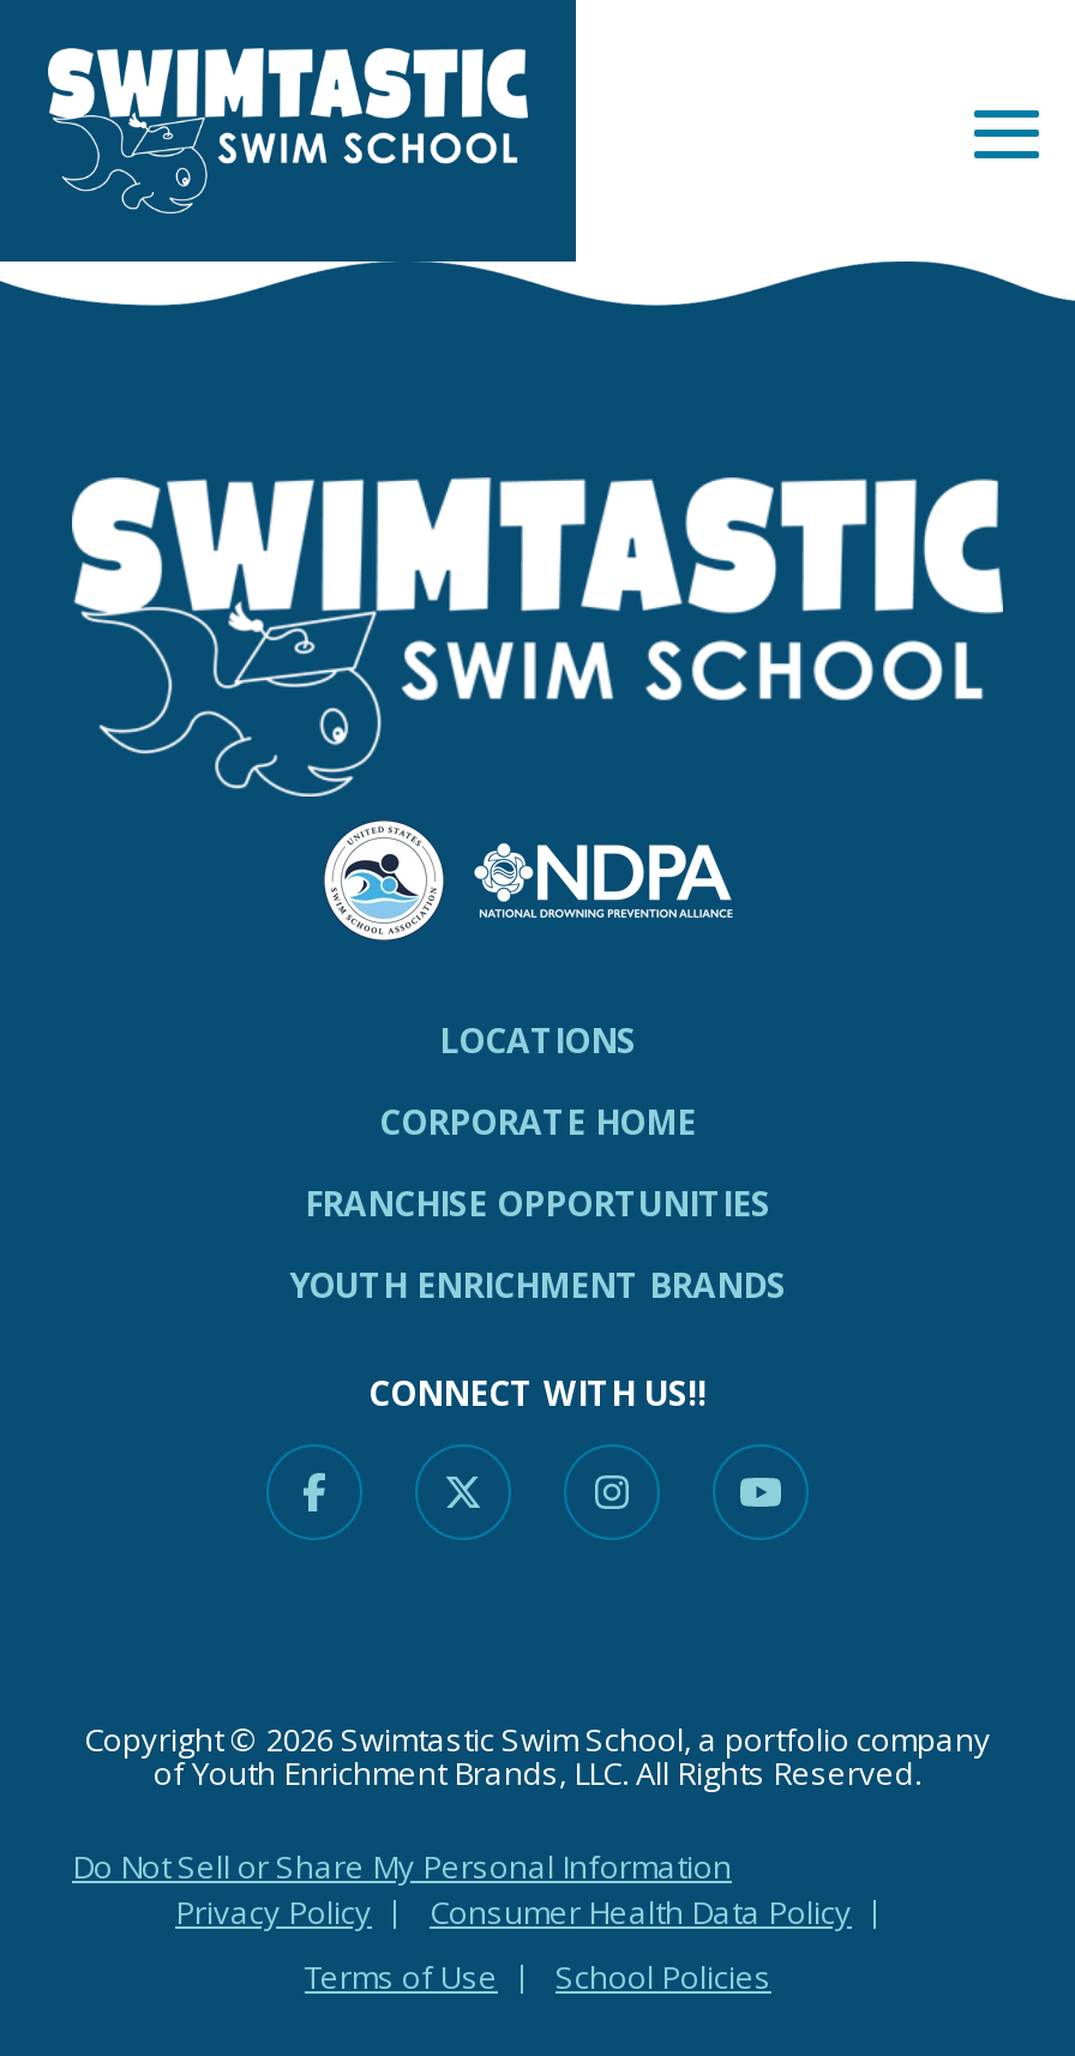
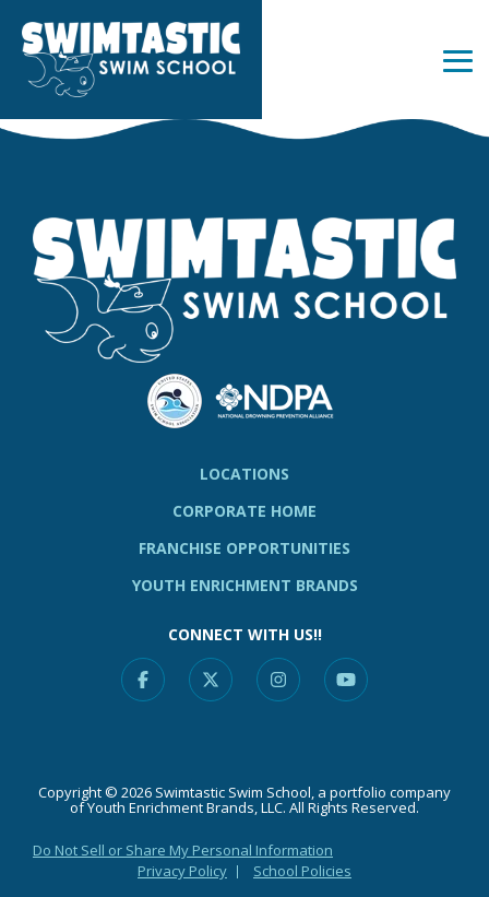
[304,1891,852,1999] Consumer Health Data Policy | Terms of Use -> none

